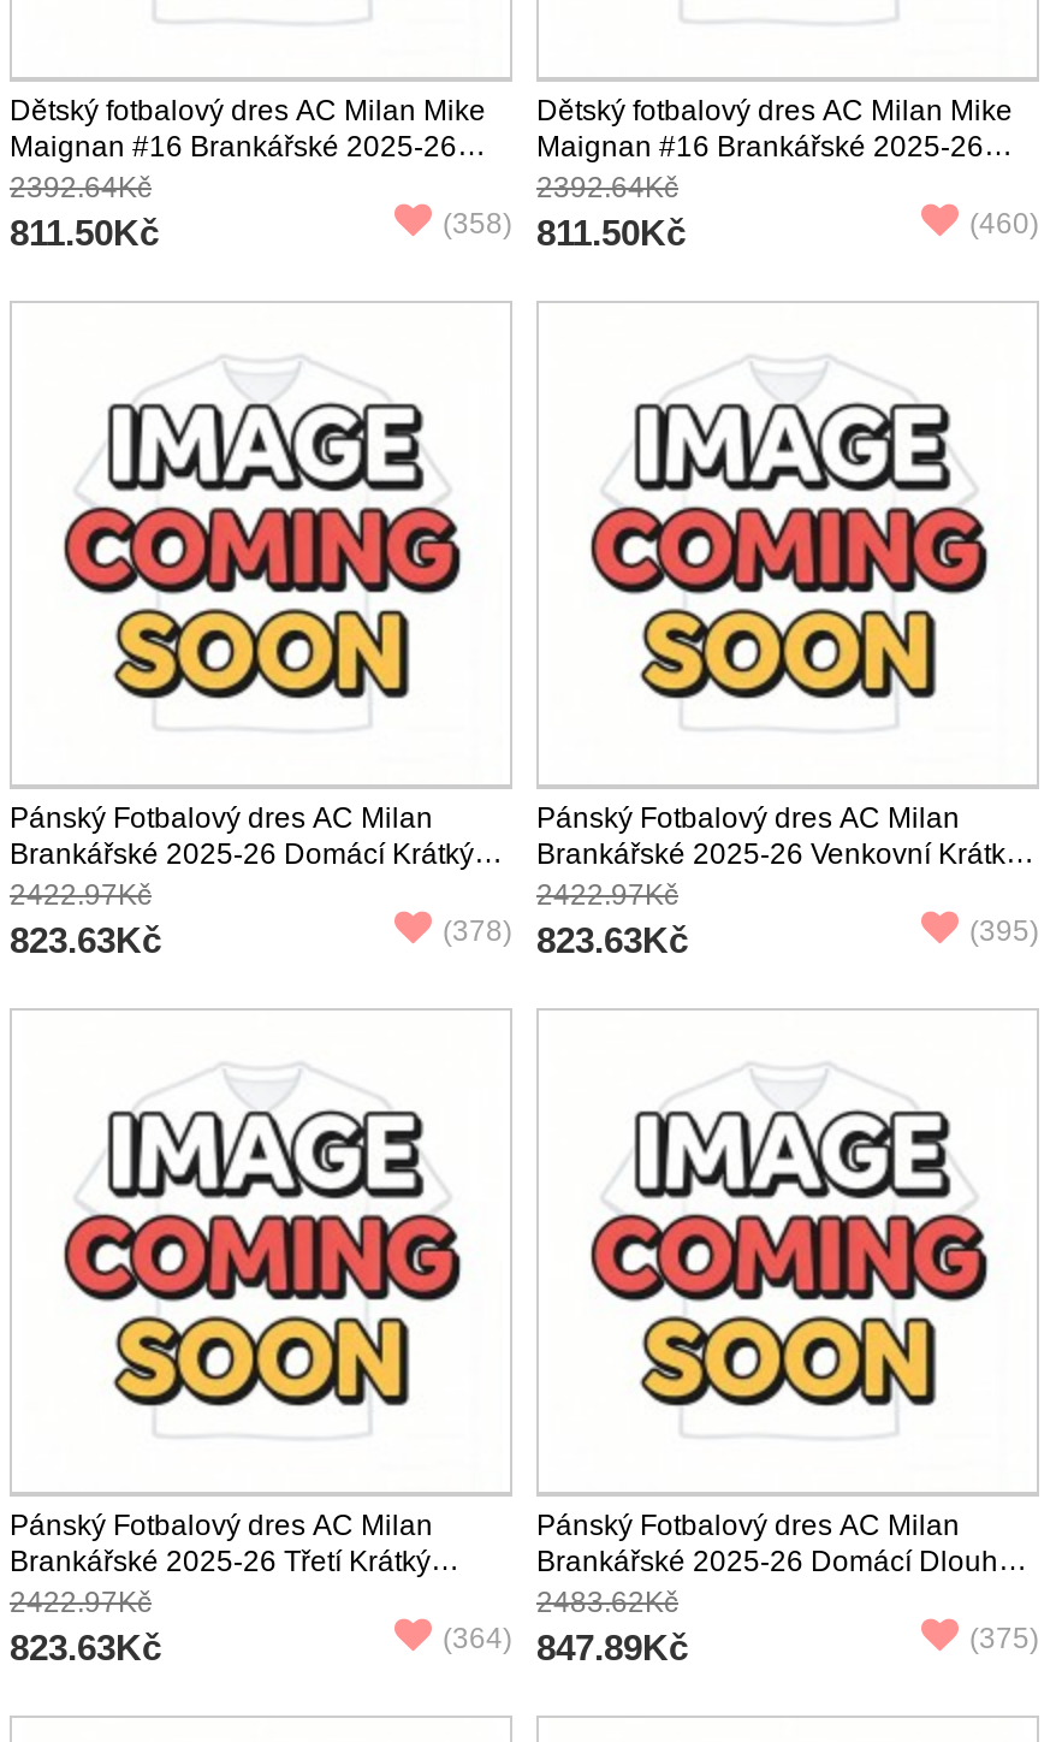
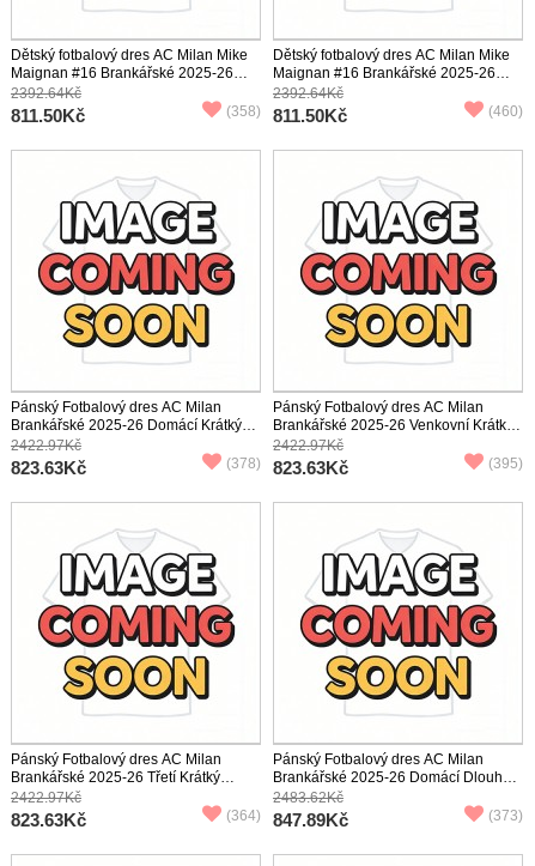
[969,1620,1039,1654] (375) -> [488,807,523,823] (373)

